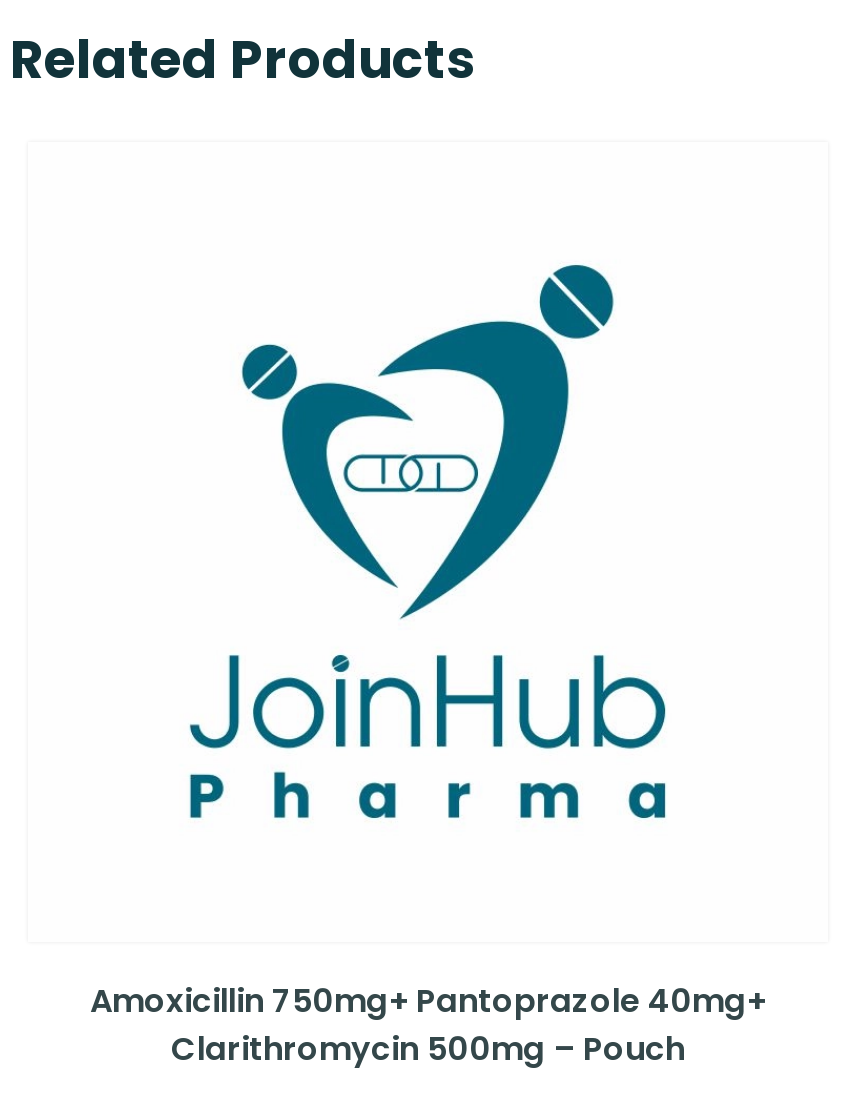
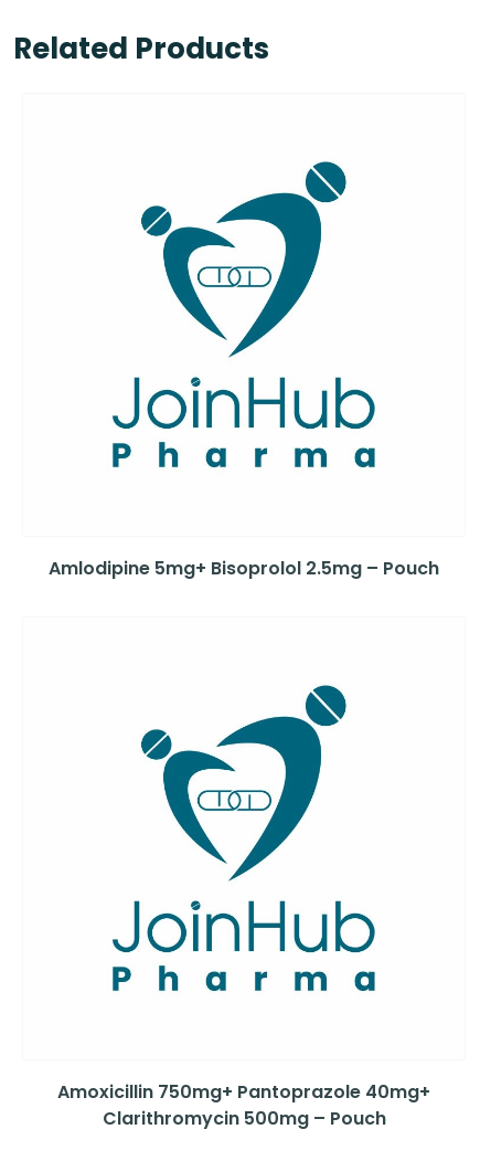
none -> [49,556,439,581] Amlodipine 5mg+ Bisoprolol 2.5mg – Pouch

